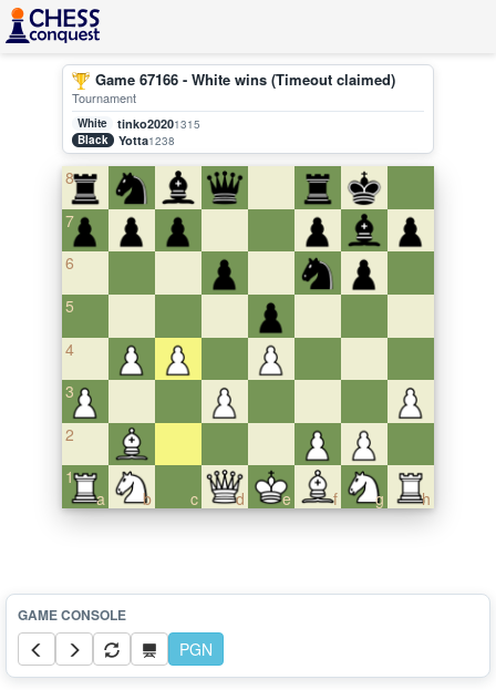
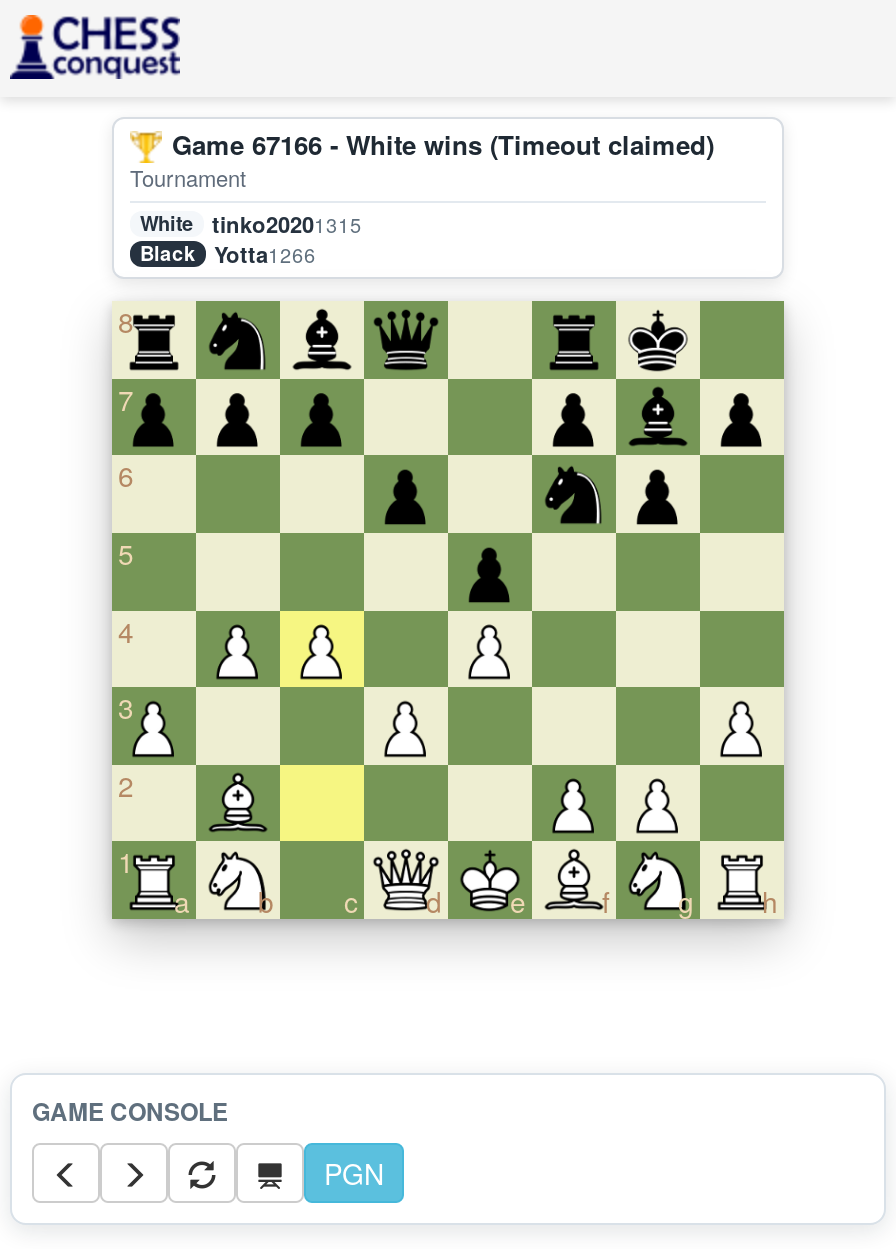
[77,132,175,149] Black Yotta1238 -> [140,240,316,270] Black Yotta1266

